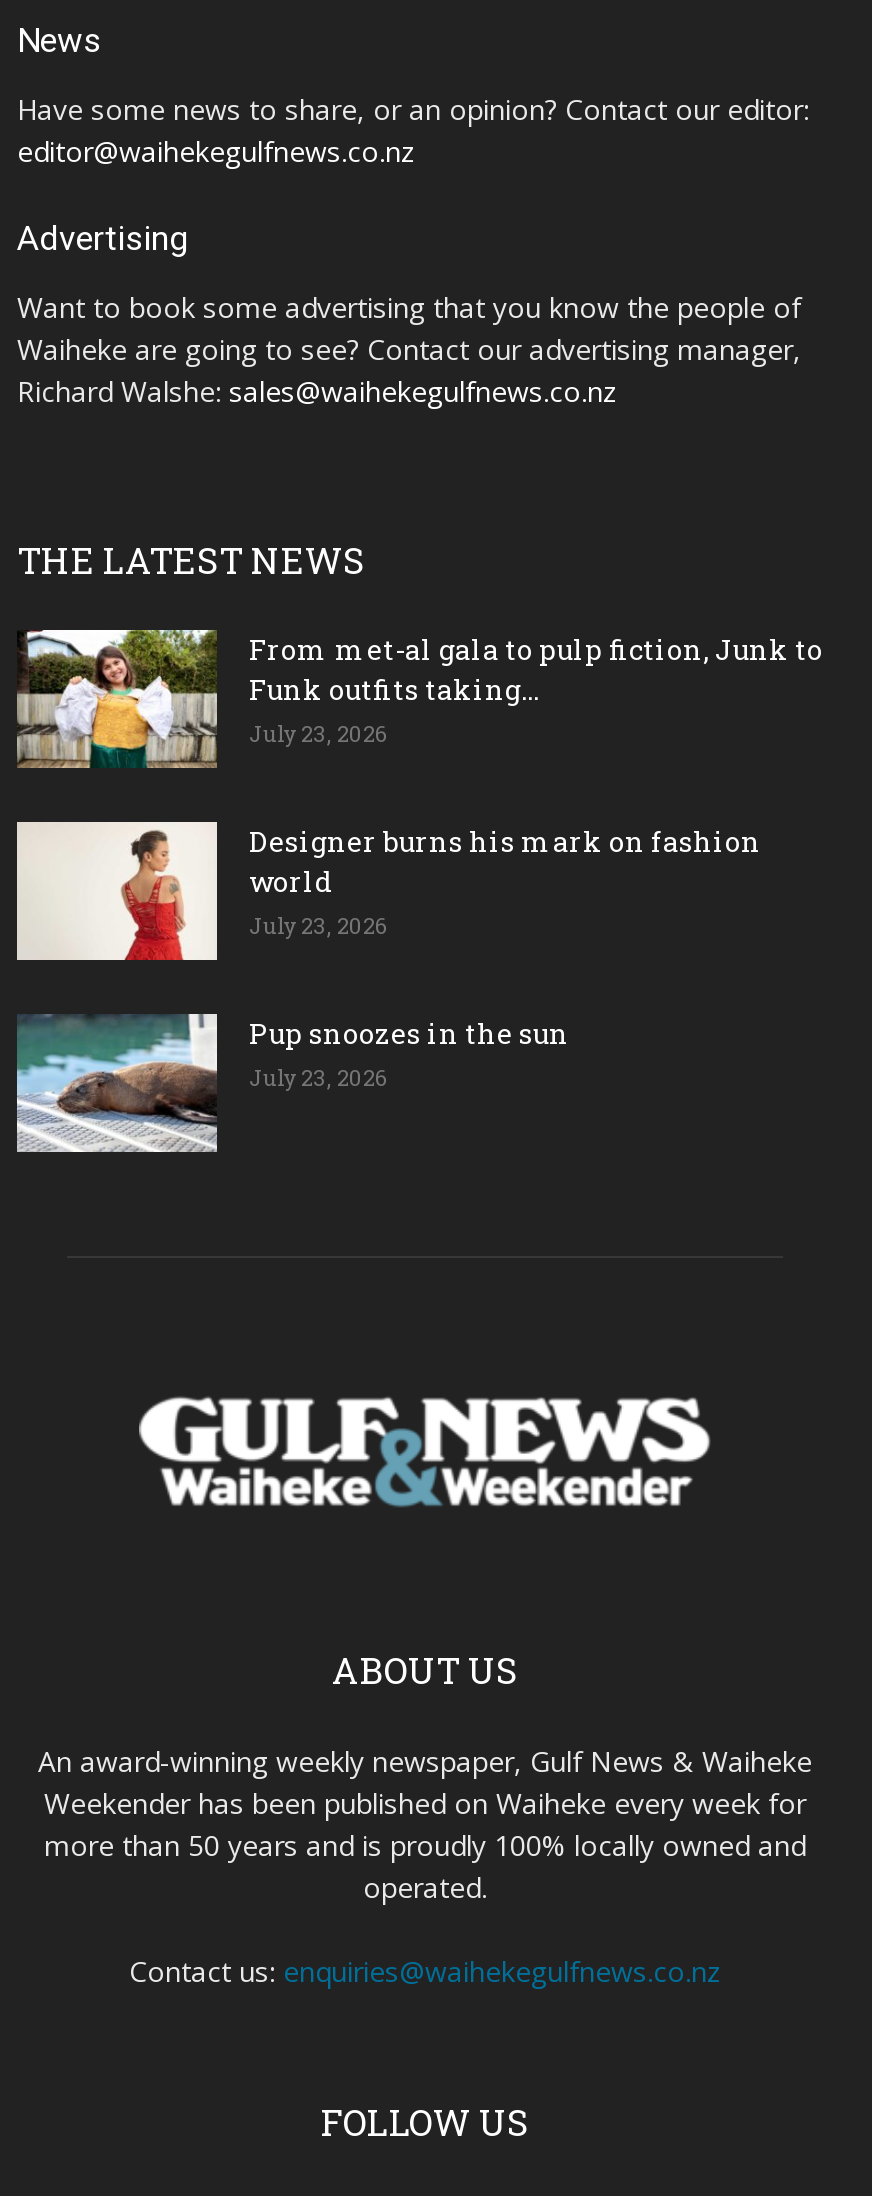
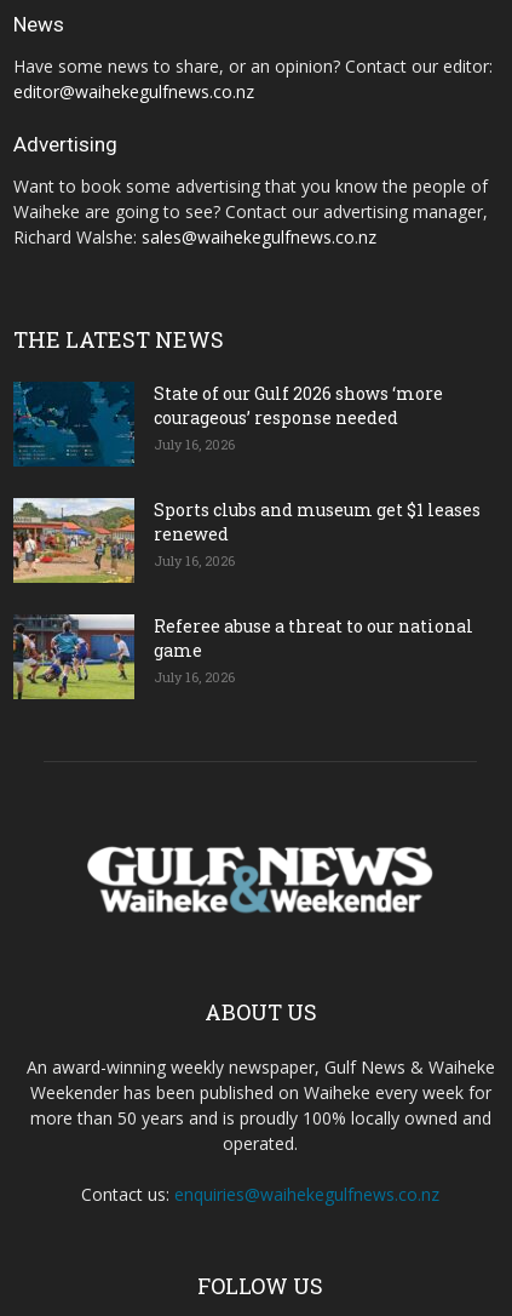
[15,628,823,770] [image] | From met-al gala to pulp fiction, Junk to | Funk outfits taking... | July 23, 2026 -> [12,382,443,467] [image] | State of our Gulf 2026 shows ‘more | courageous’ response needed | July 16, 2026
[15,822,761,962] [image] | Designer burns his mark on fashion | world | July 23, 2026 -> [12,498,481,584] [image] | Sports clubs and museum get $1 leases | renewed | July 16, 2026
[15,1012,569,1154] [image] | Pup snoozes in the sun | July 23, 2026 -> [12,613,473,700] [image] | Referee abuse a threat to our national | game | July 16, 2026

